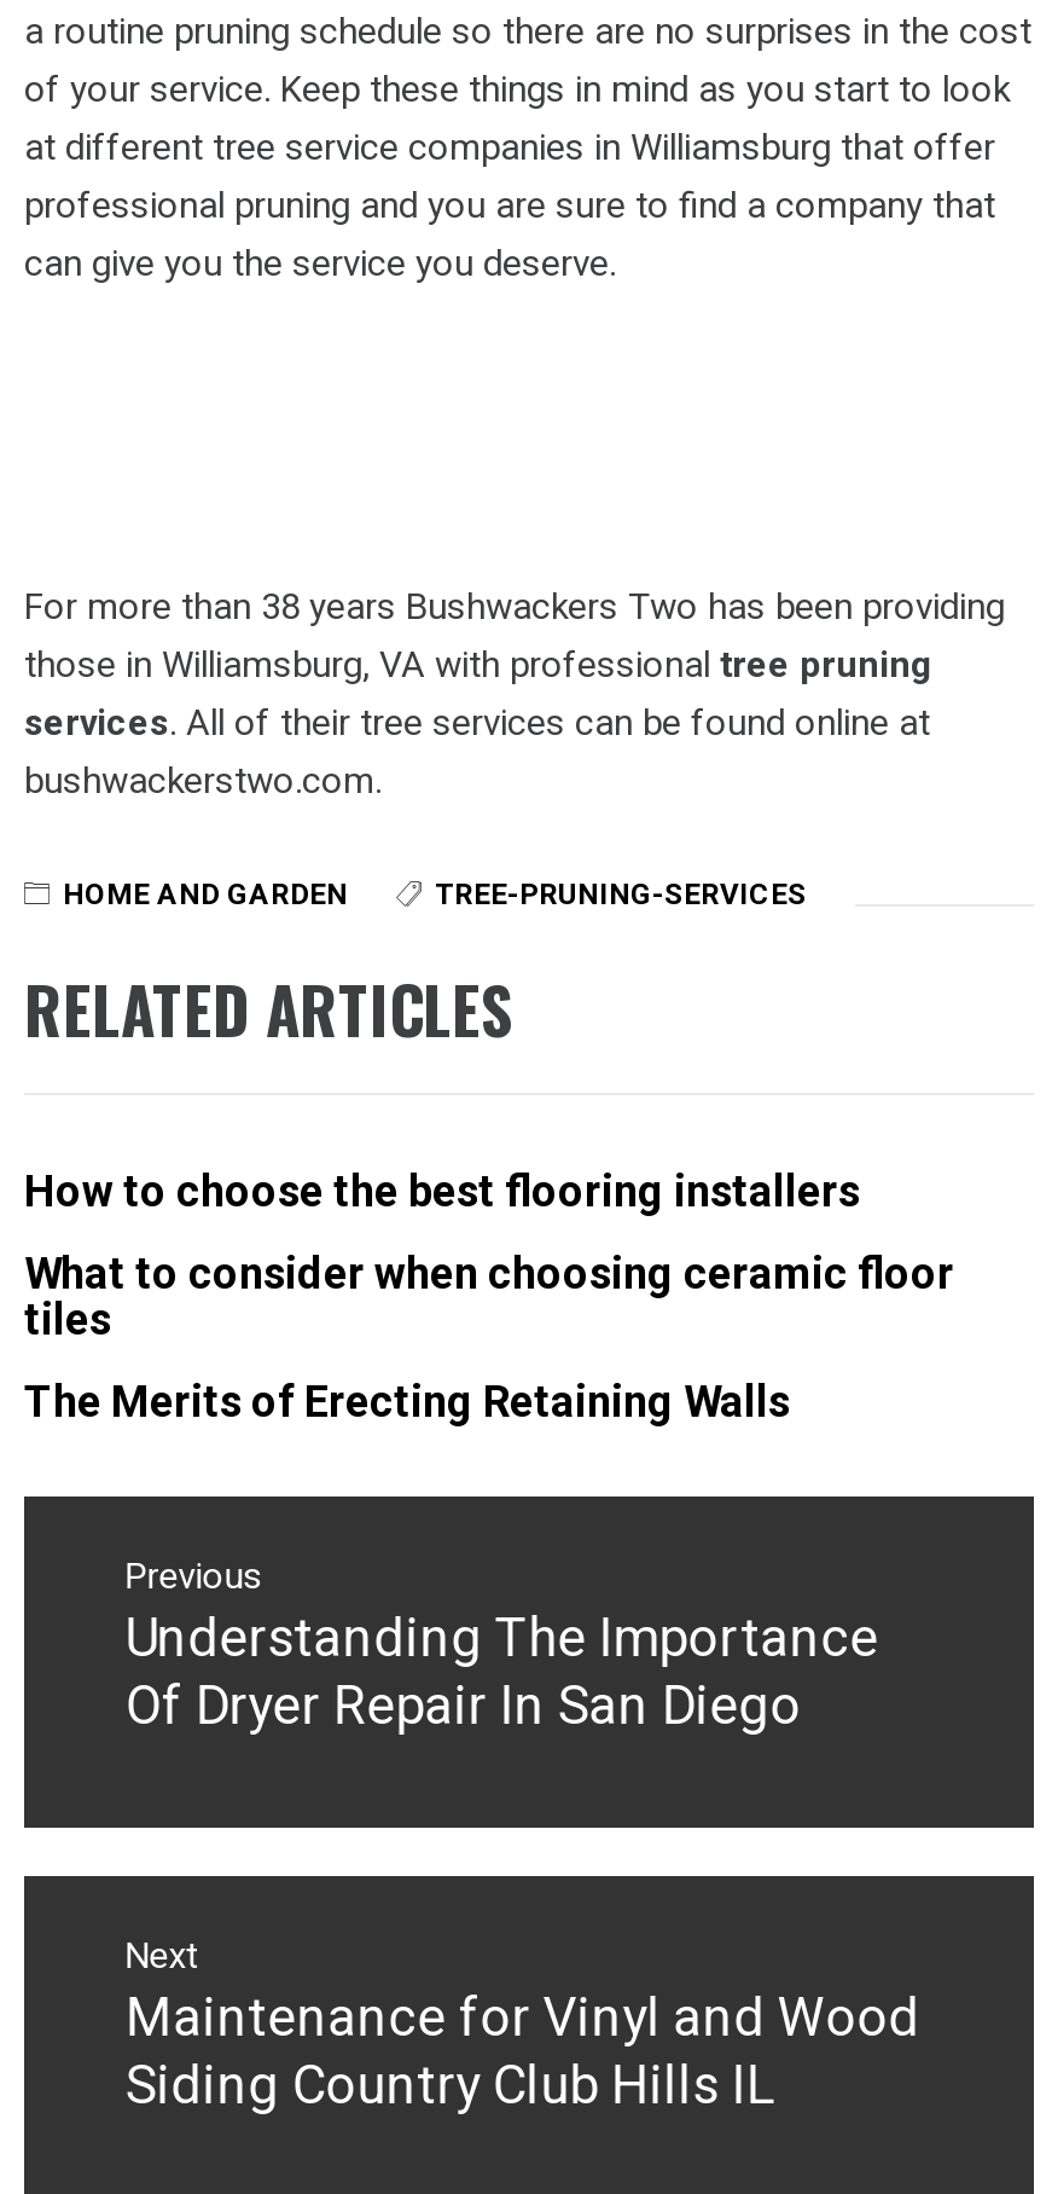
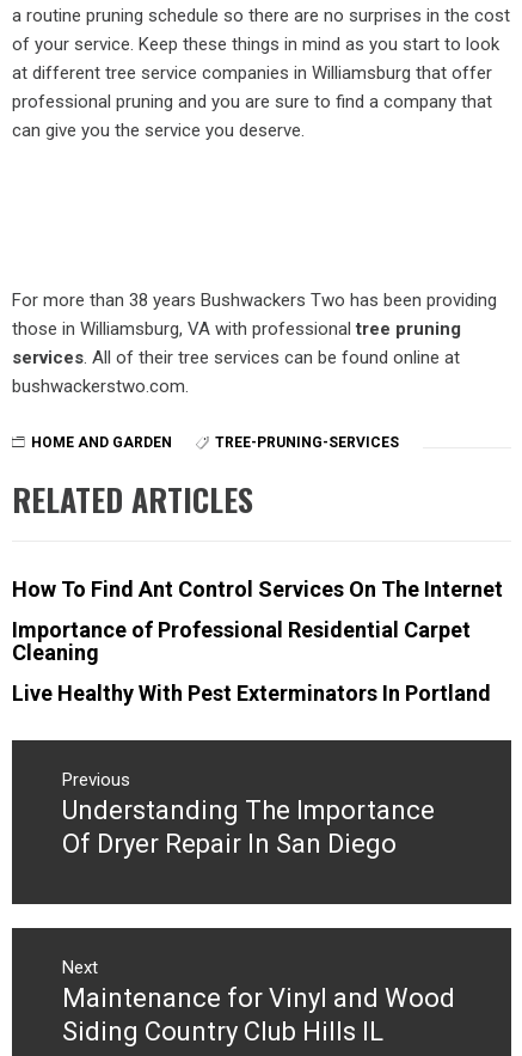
[24,1165,860,1216] How to choose the best flooring installers -> [12,576,503,602] How To Find Ant Control Services On The Internet
[24,1247,954,1344] What to consider when choosing ceramic floor | tiles -> [12,617,471,665] Importance of Professional Residential Carpet | Cleaning
[24,1376,790,1426] The Merits of Erecting Retaining Walls -> [12,680,491,706] Live Healthy With Pest Exterminators In Portland

